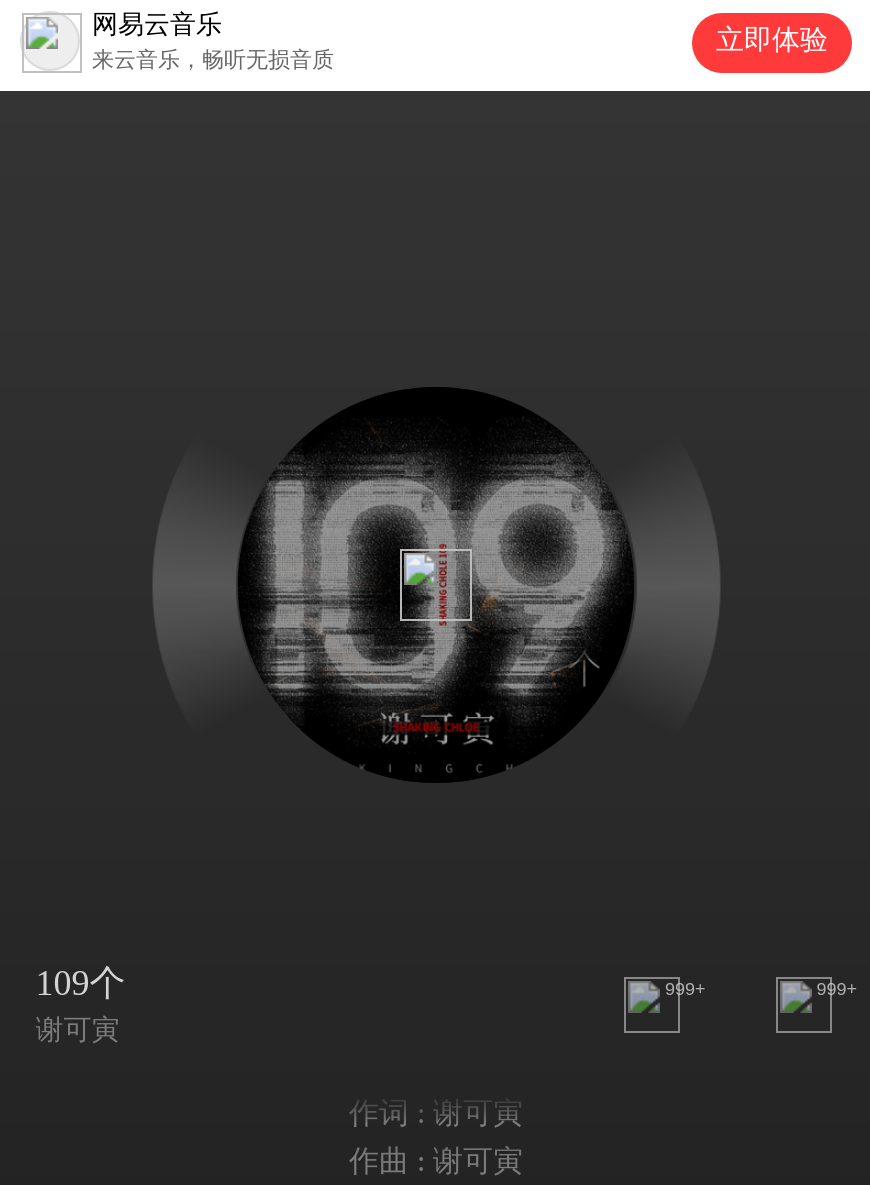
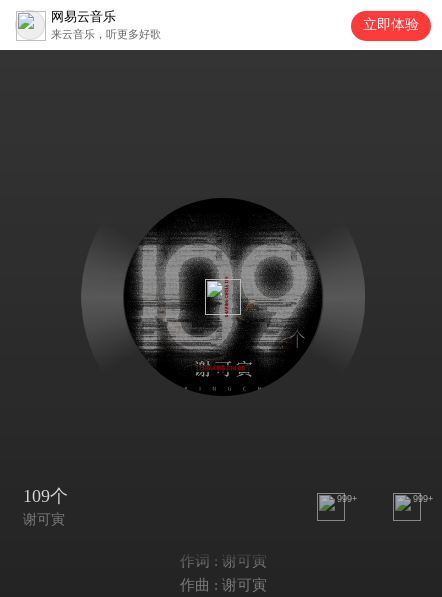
[92,47,334,71] 来云音乐，畅听无损音质 -> [51,28,161,40] 来云音乐，听更多好歌

